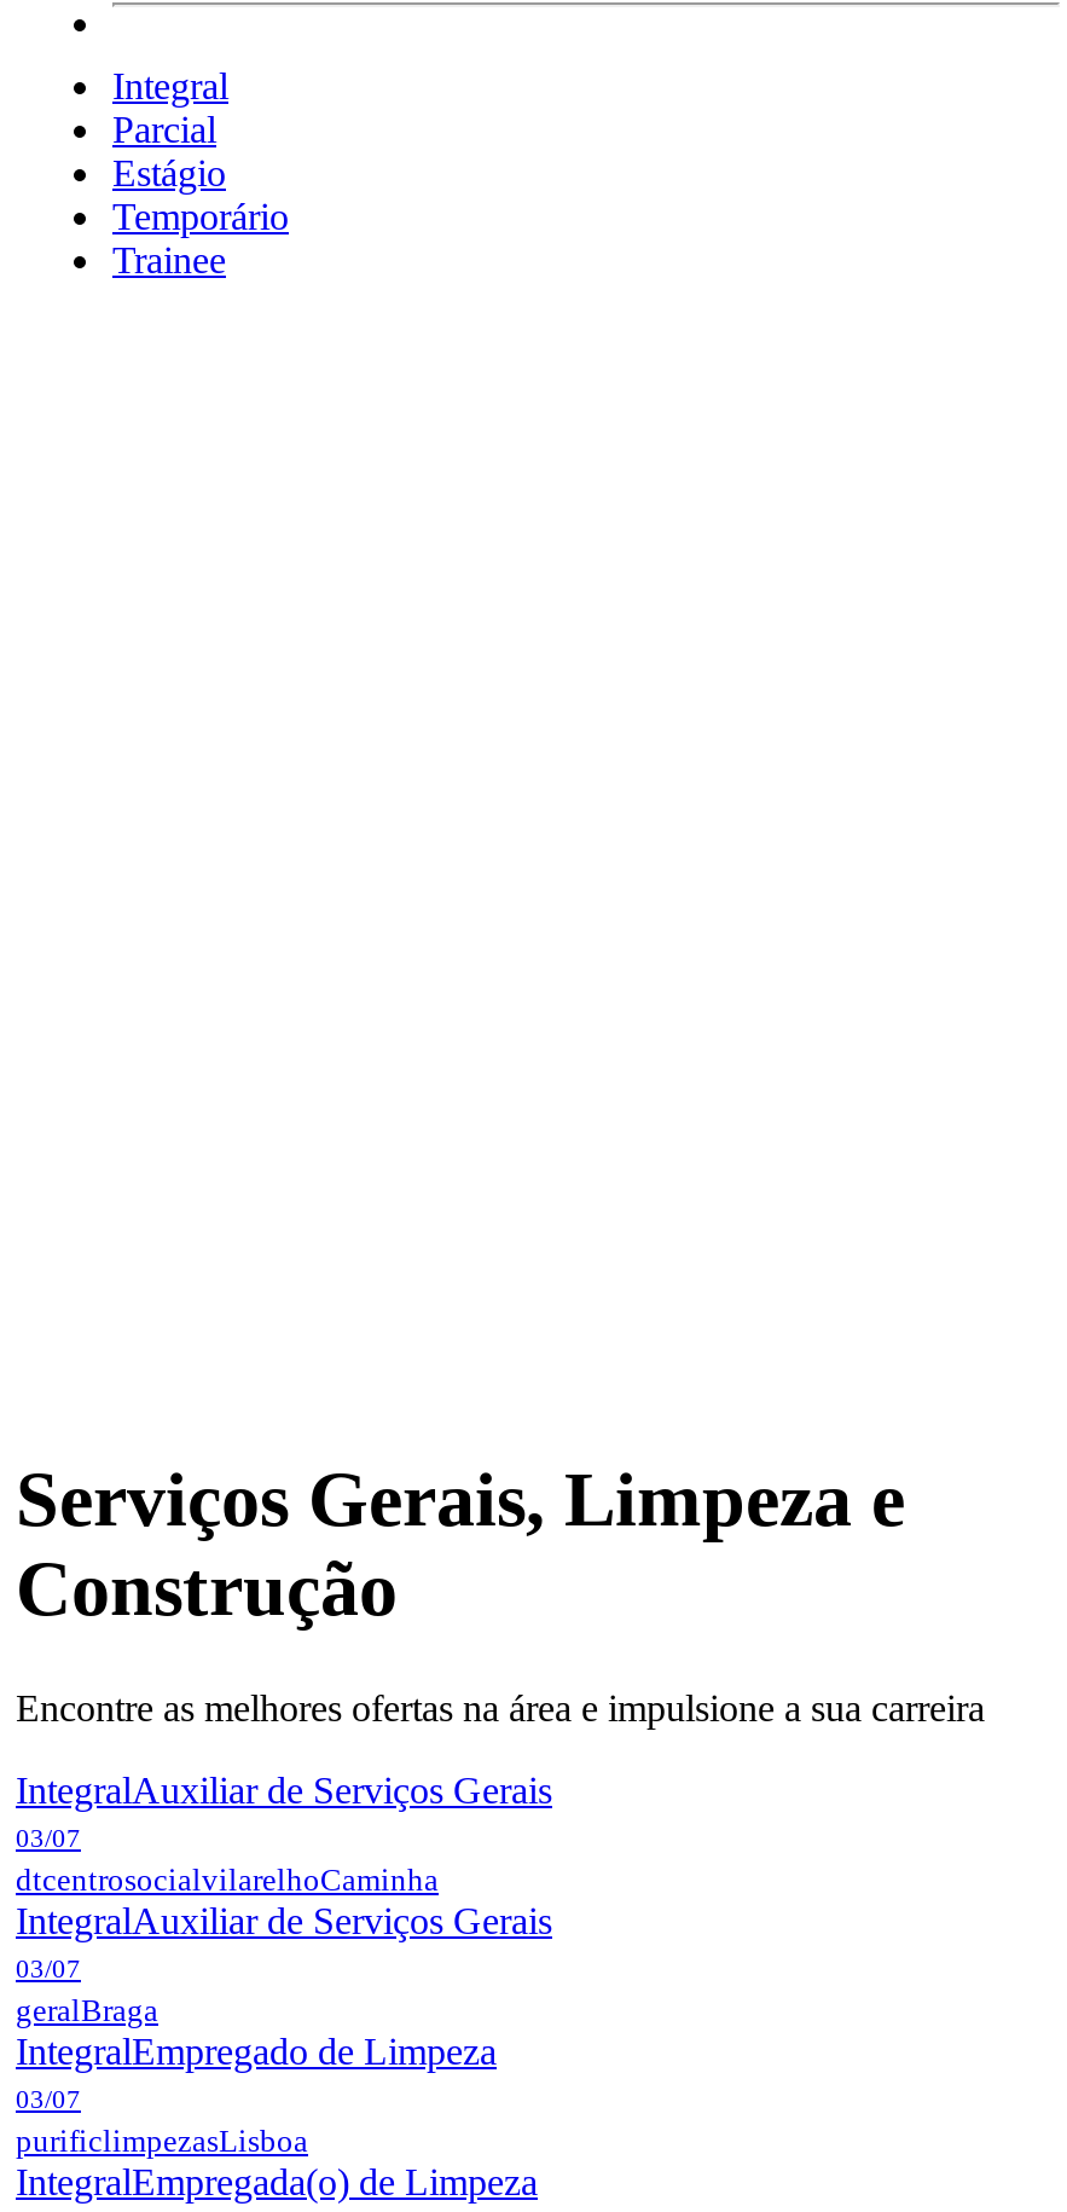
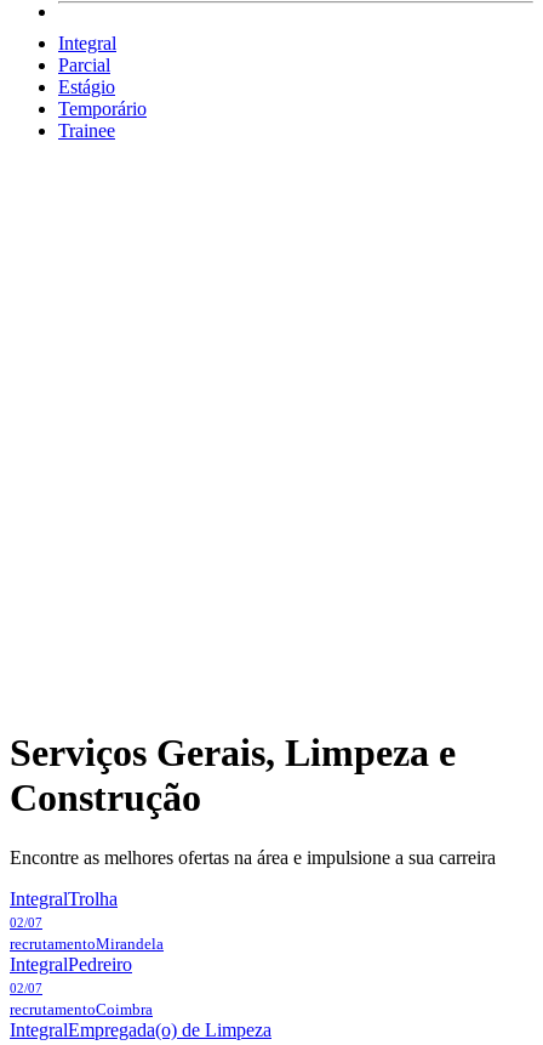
[16,1769,552,2159] IntegralAuxiliar de Serviços Gerais | 03/07 | dtcentrosocialvilarelhoCaminha | IntegralAuxiliar de Serviços Gerais | 03/07 | geralBraga | IntegralEmpregado de Limpeza | 03/07 | purificlimpezasLisboa -> [10,888,164,1018] IntegralTrolha | 02/07 | recrutamentoMirandela | IntegralPedreiro | 02/07 | recrutamentoCoimbra

